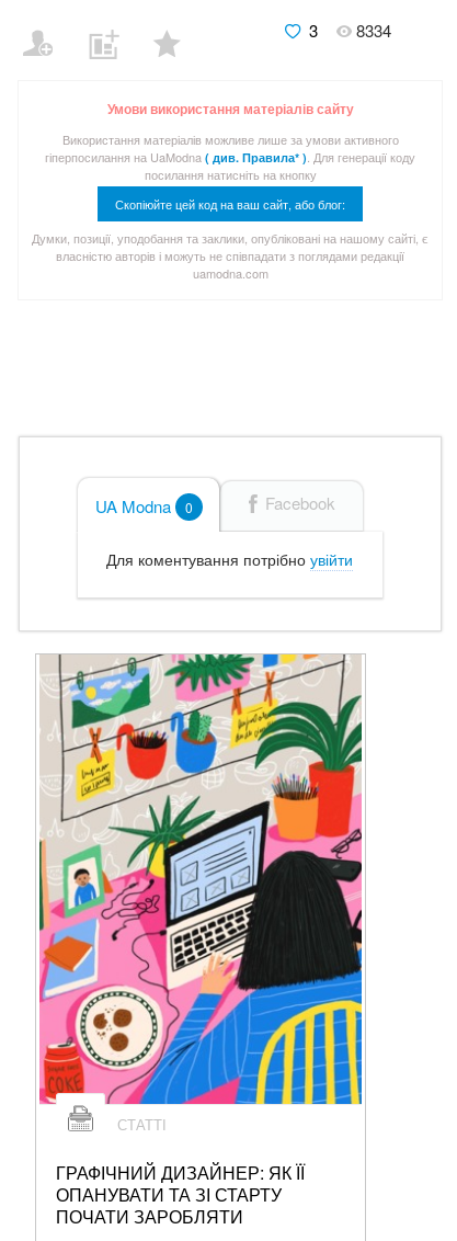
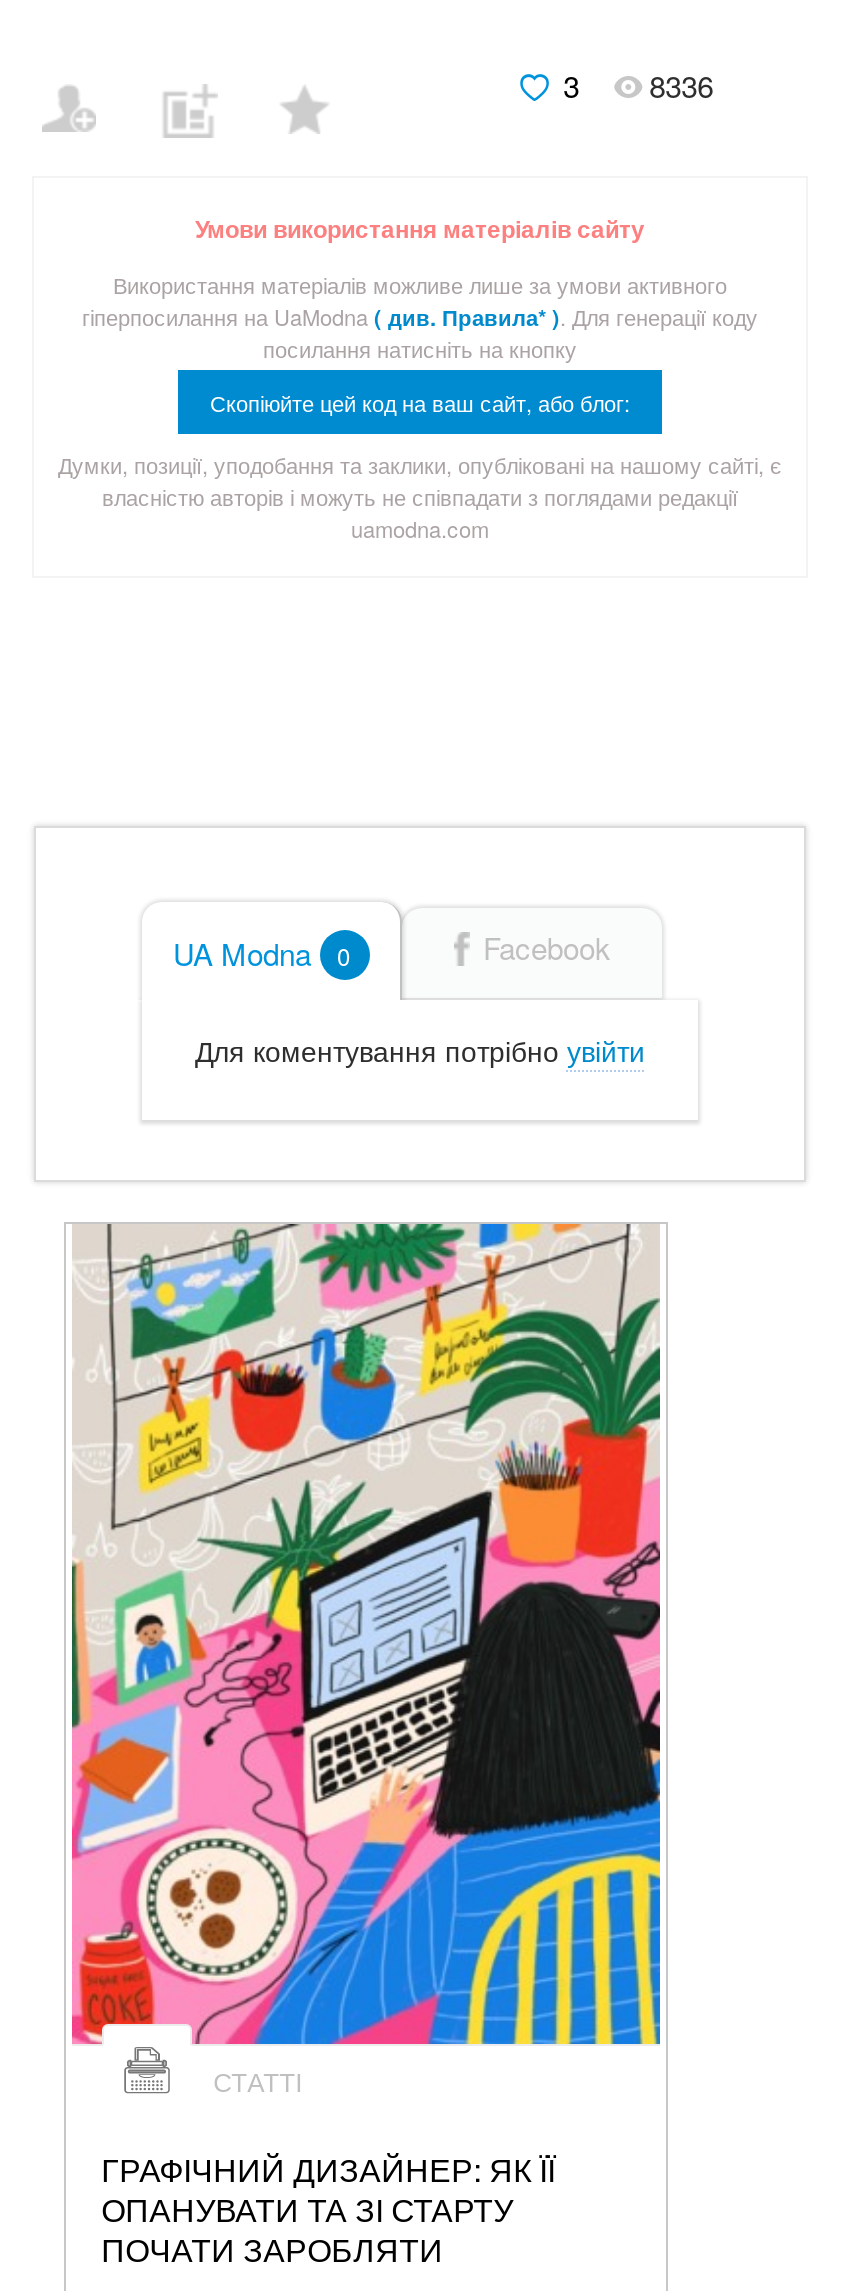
[309,18,391,41] 3 8334 -> [563,63,713,105] 3 8336

